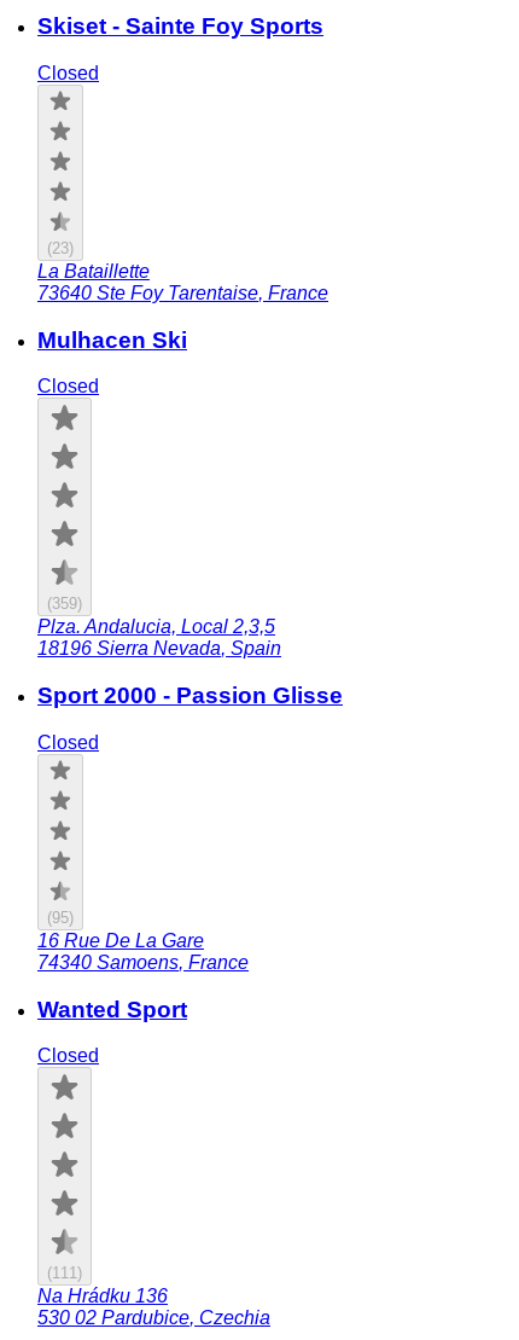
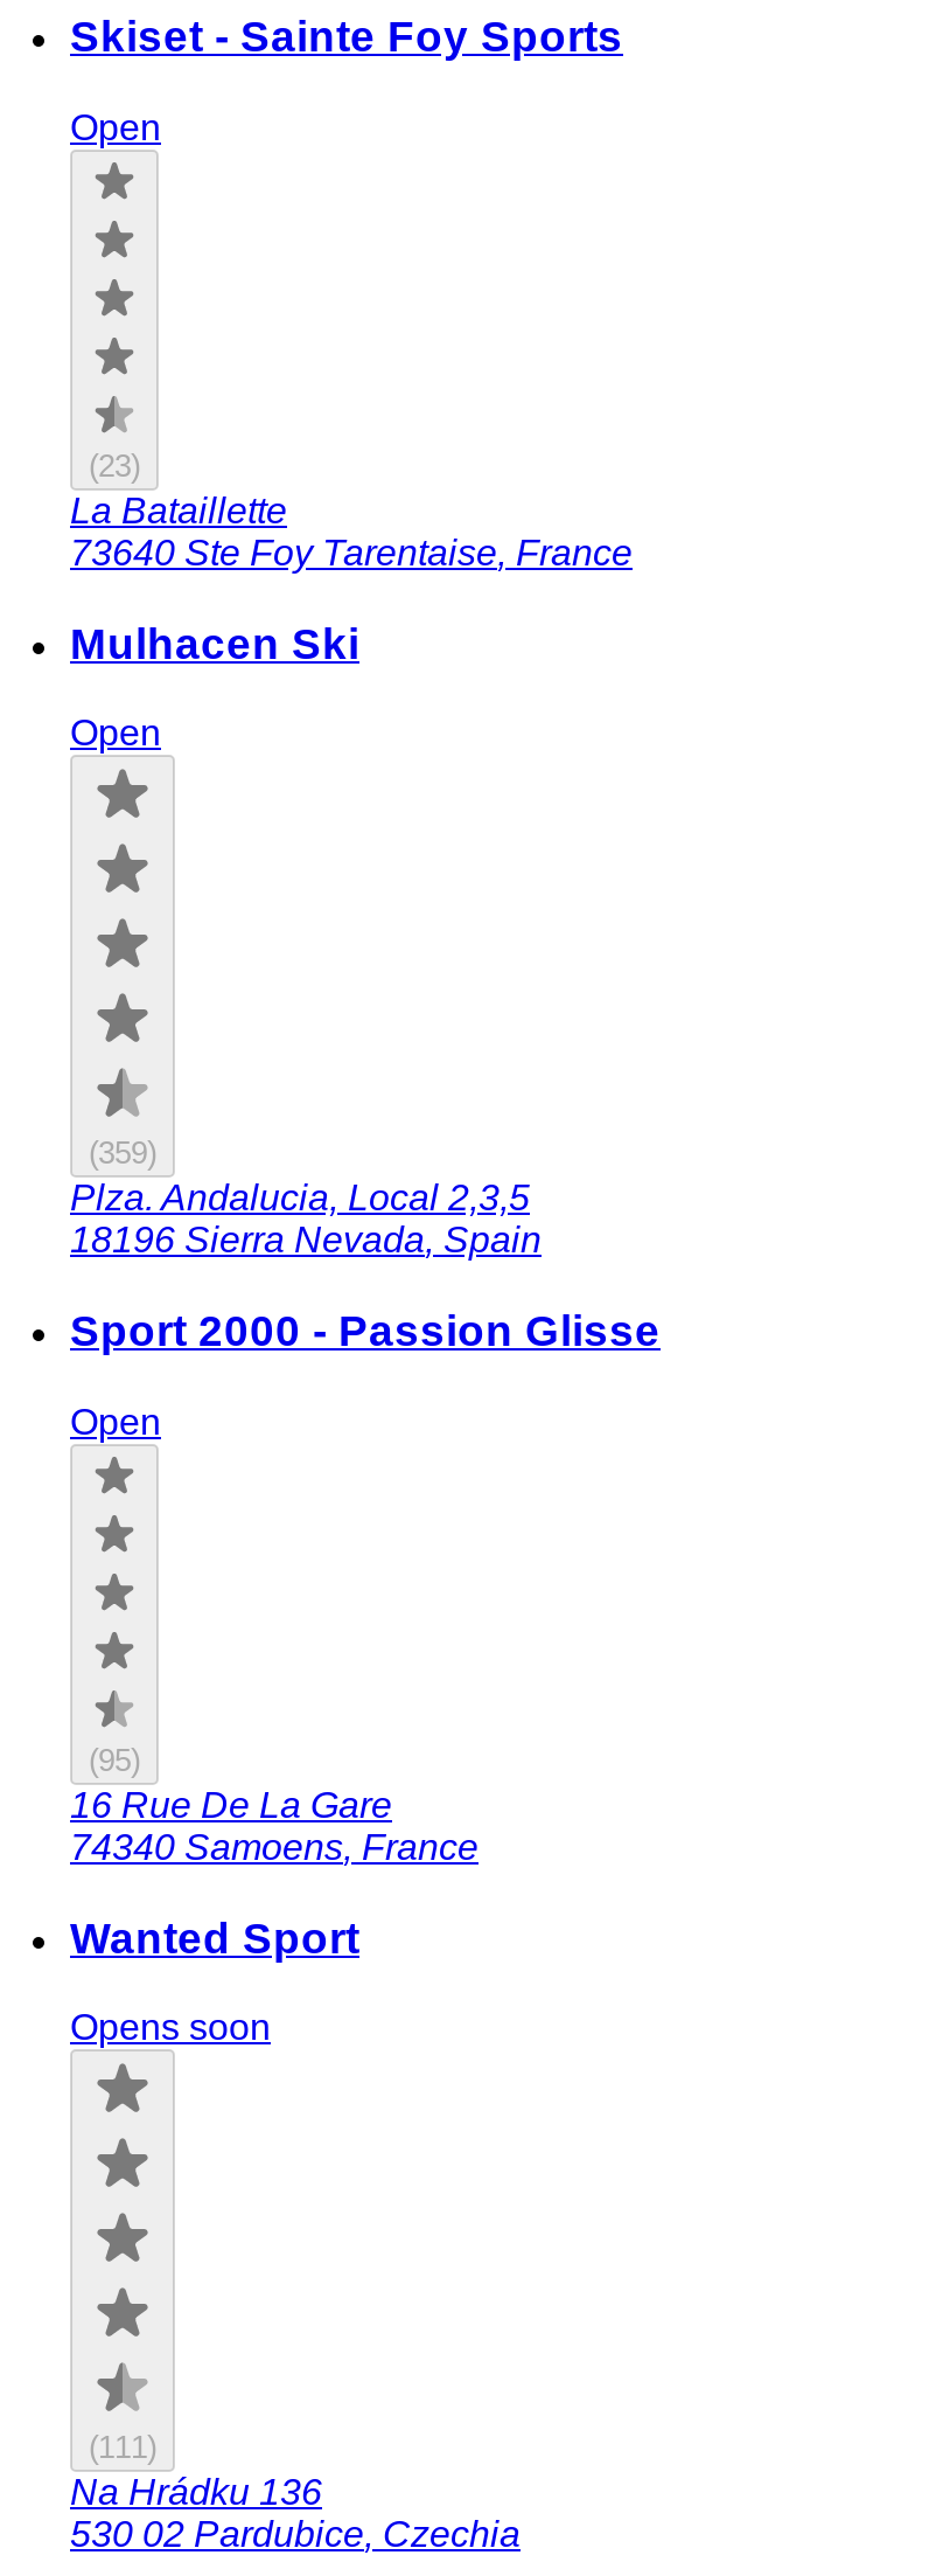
[37,63,99,83] Closed -> [70,107,161,147] Open
[37,376,99,397] Closed -> [70,714,161,753] Open
[37,732,99,753] Closed -> [70,1402,161,1441] Open
[37,1046,99,1066] Closed -> [70,2008,271,2047] Opens soon

